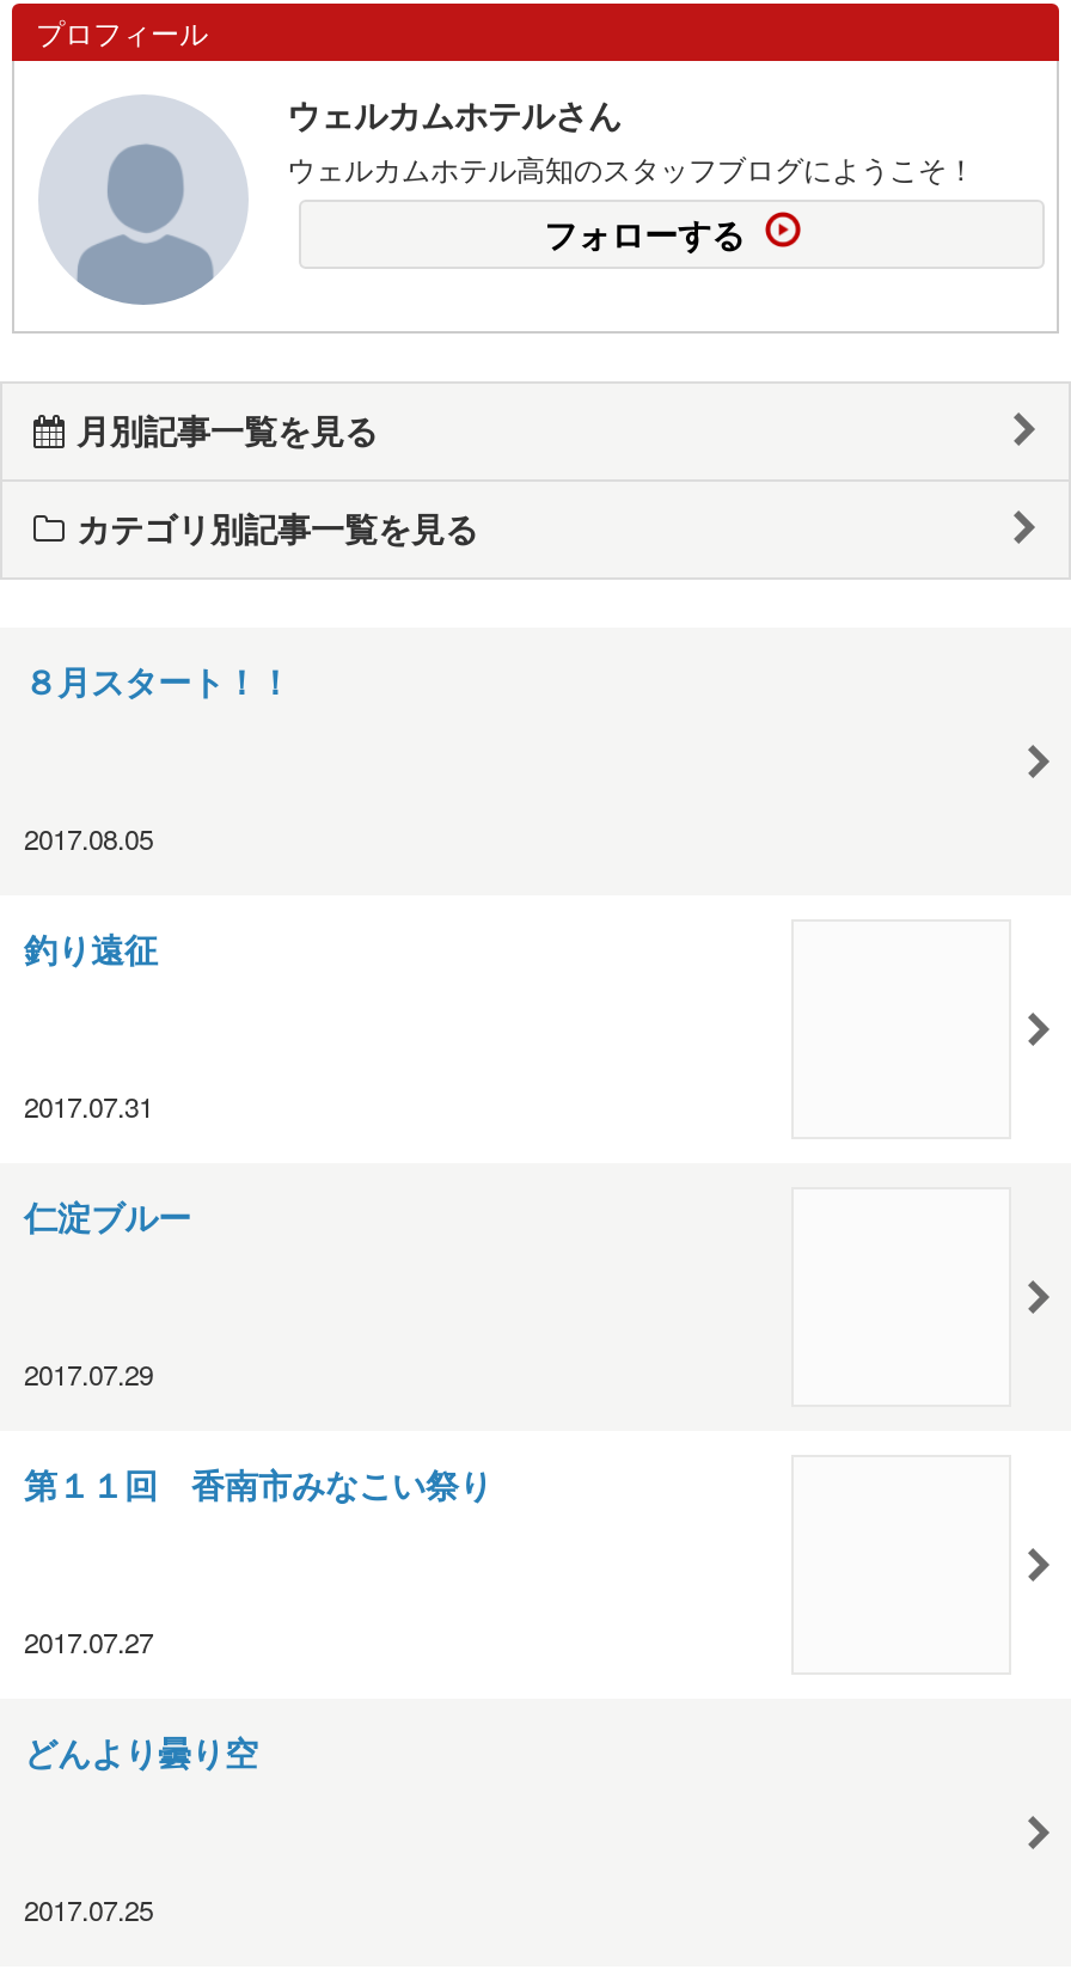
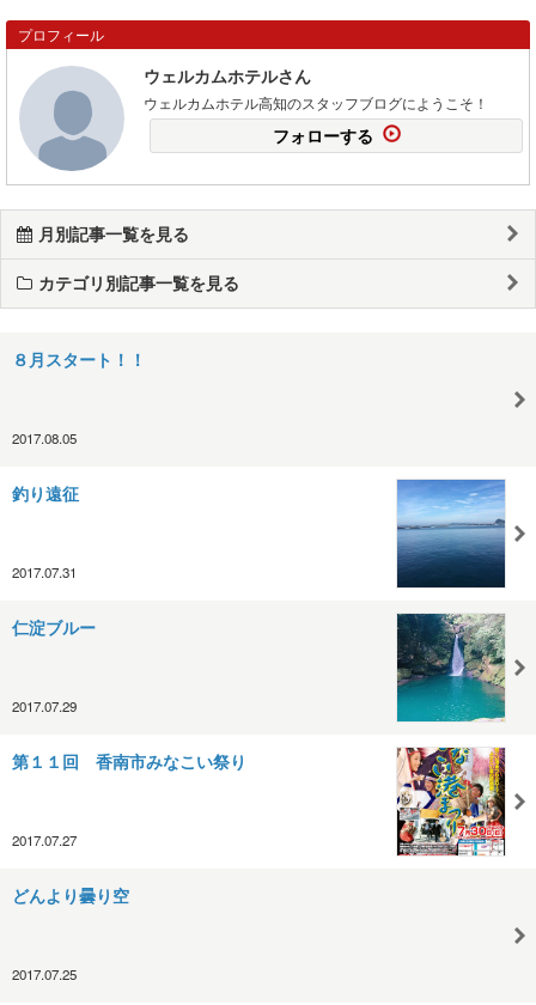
none -> [396,479,506,589] [image]
none -> [396,613,506,723] [image]
none -> [396,747,506,857] [image]

